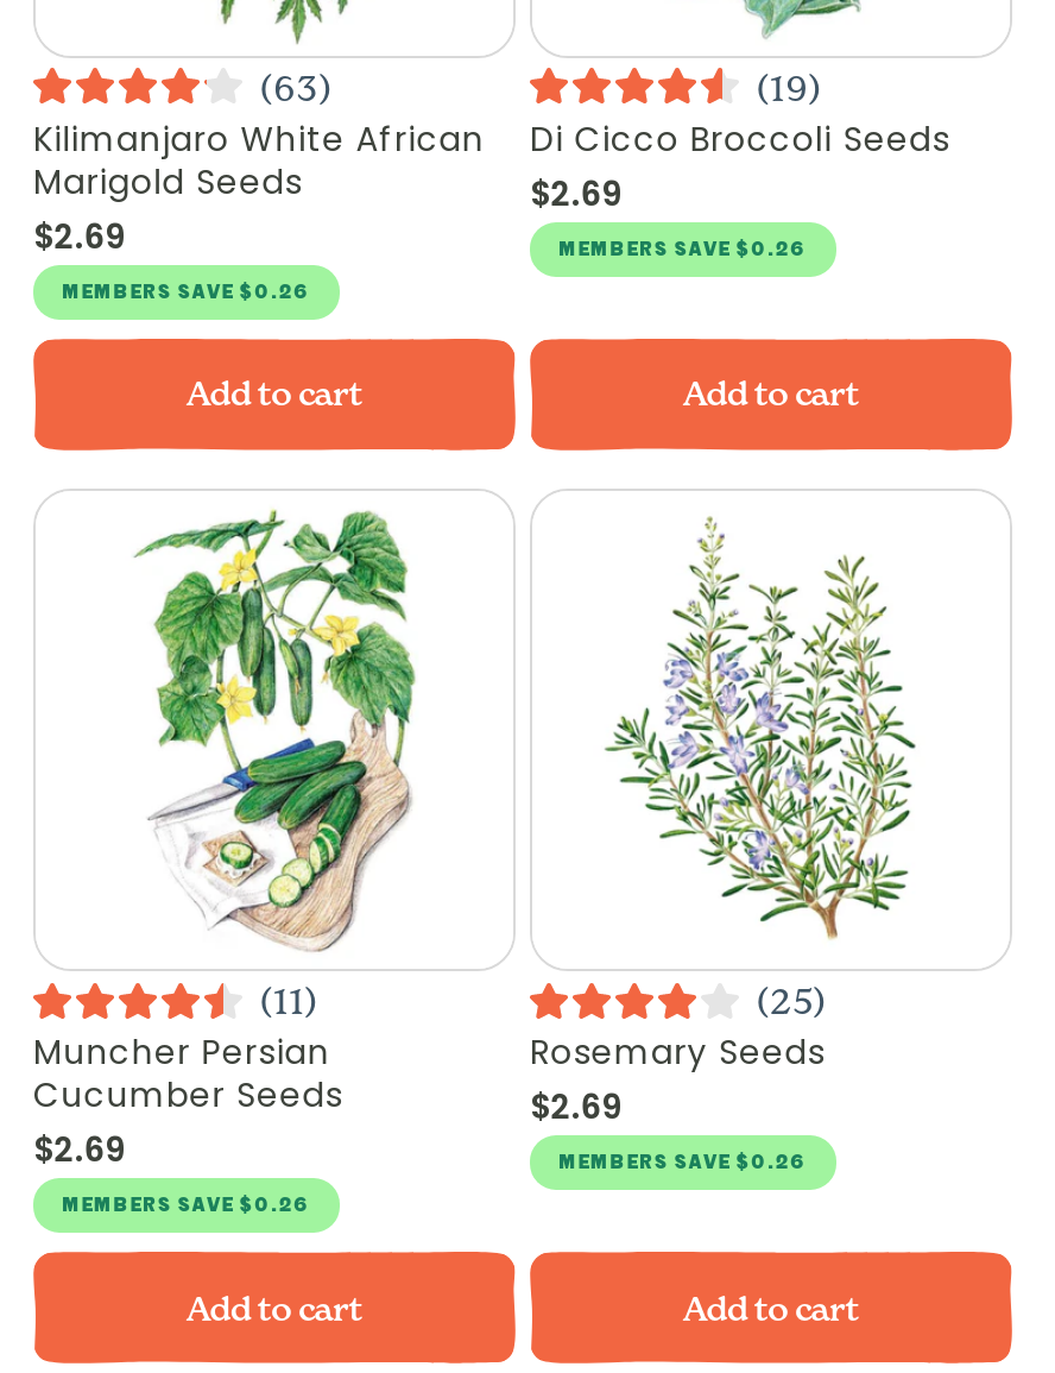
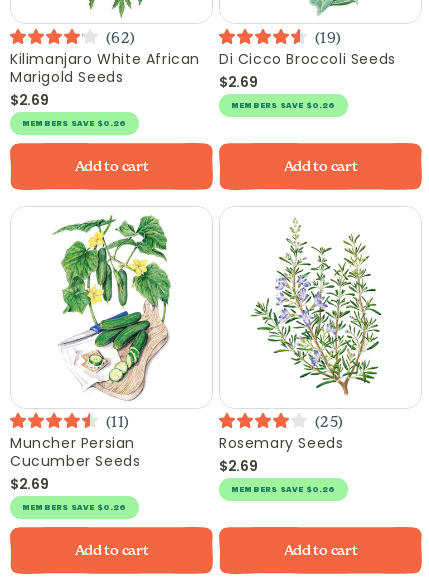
[274,65,320,111] 63 -> [111,27,130,46] 62

